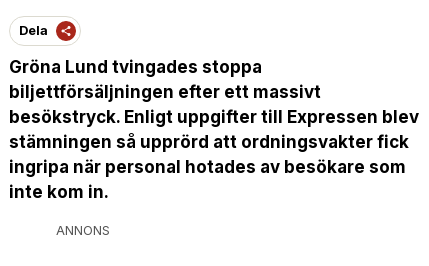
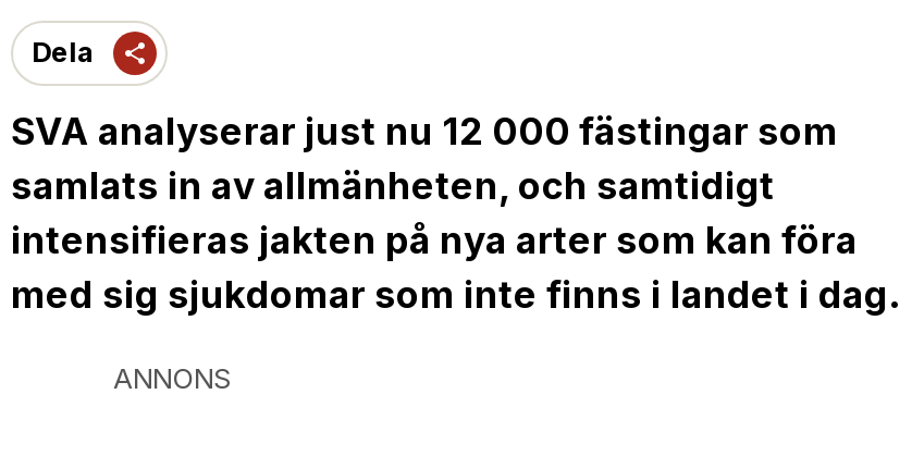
[9,57,419,202] Gröna Lund tvingades stoppa | biljettförsäljningen efter ett massivt | besökstryck. Enligt uppgifter till Expressen blev | stämningen så upprörd att ordningsvakter fick | ingripa när personal hotades av besökare som | inte kom in. -> [11,109,899,316] SVA analyserar just nu 12 000 fästingar som | samlats in av allmänheten, och samtidigt | intensifieras jakten på nya arter som kan föra | med sig sjukdomar som inte finns i landet i dag.

